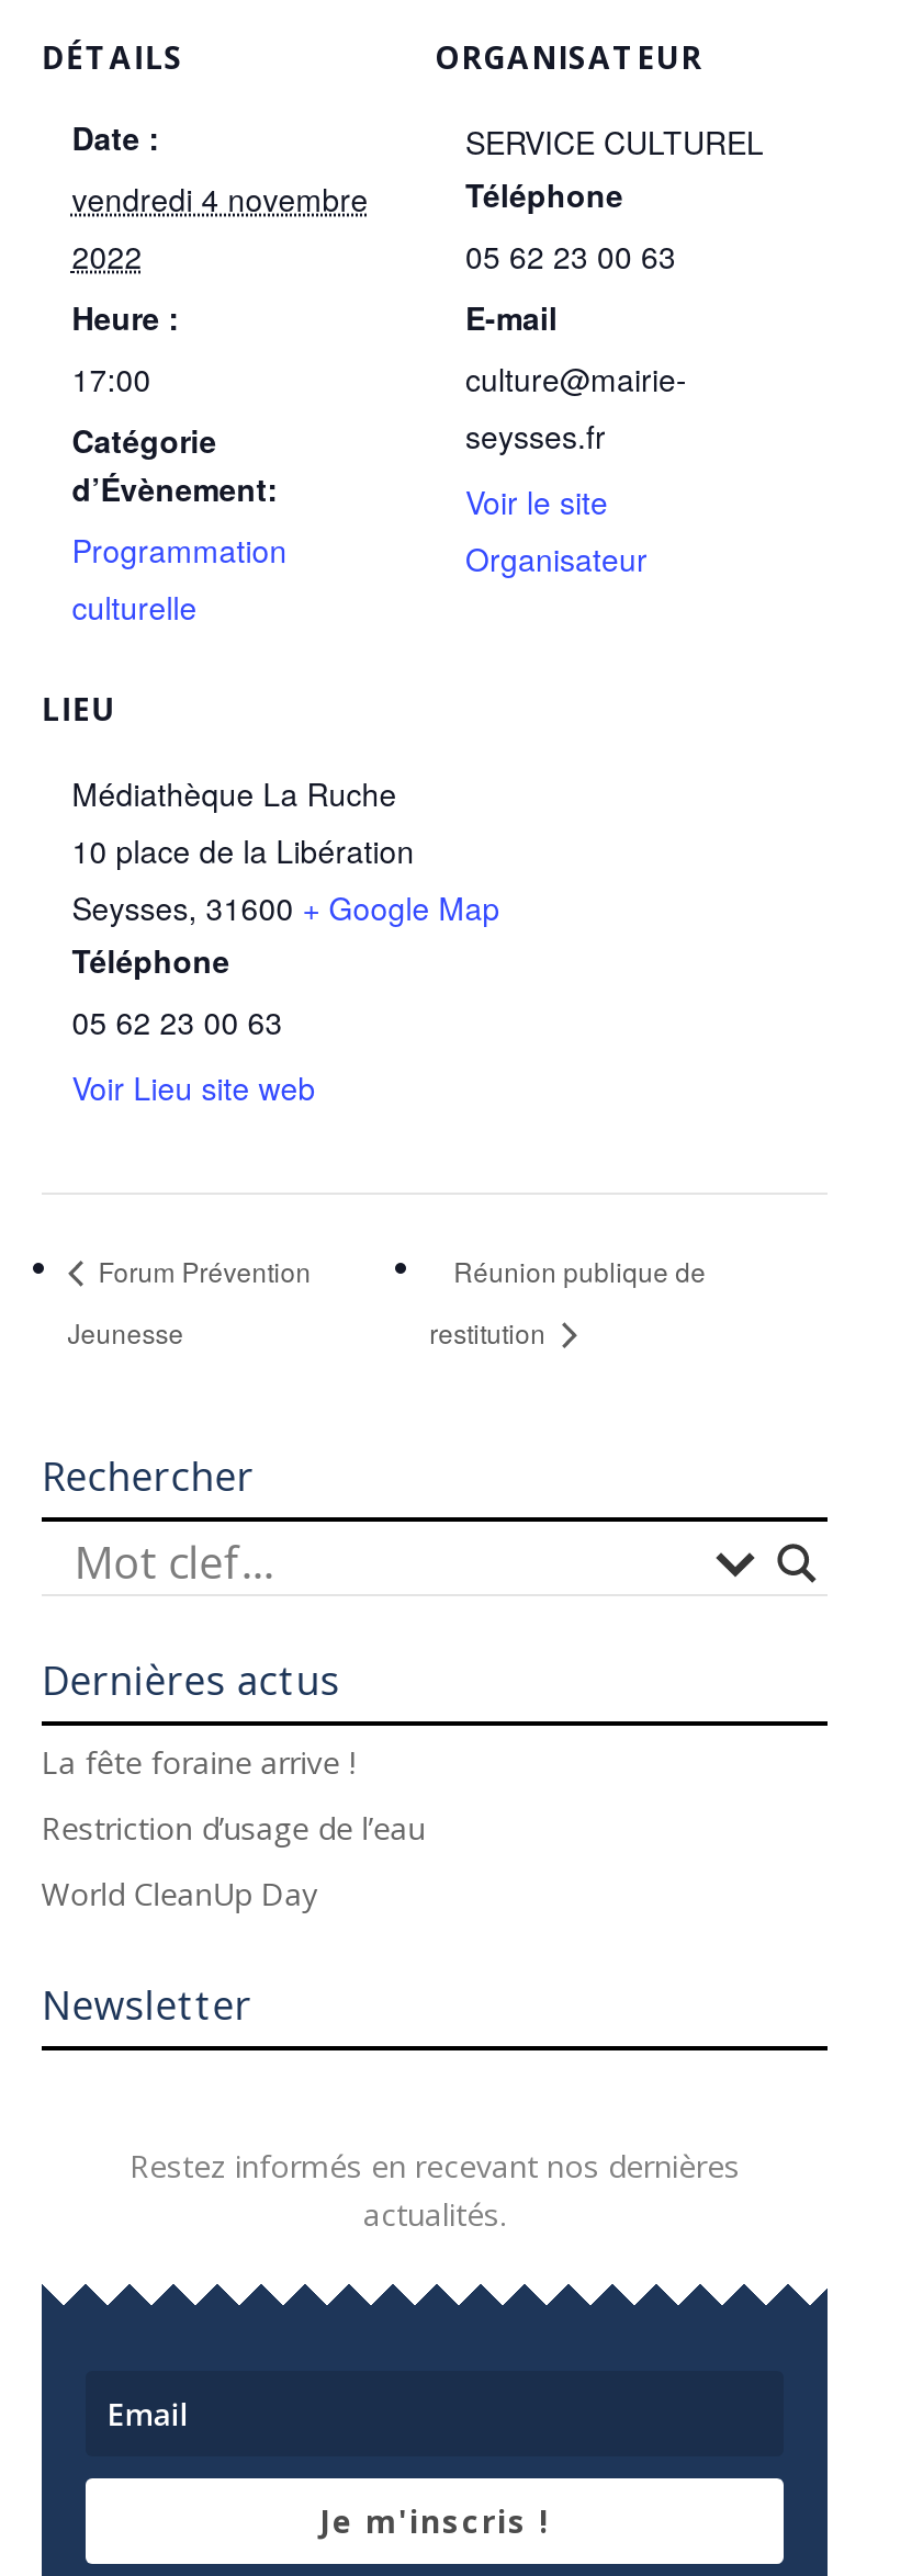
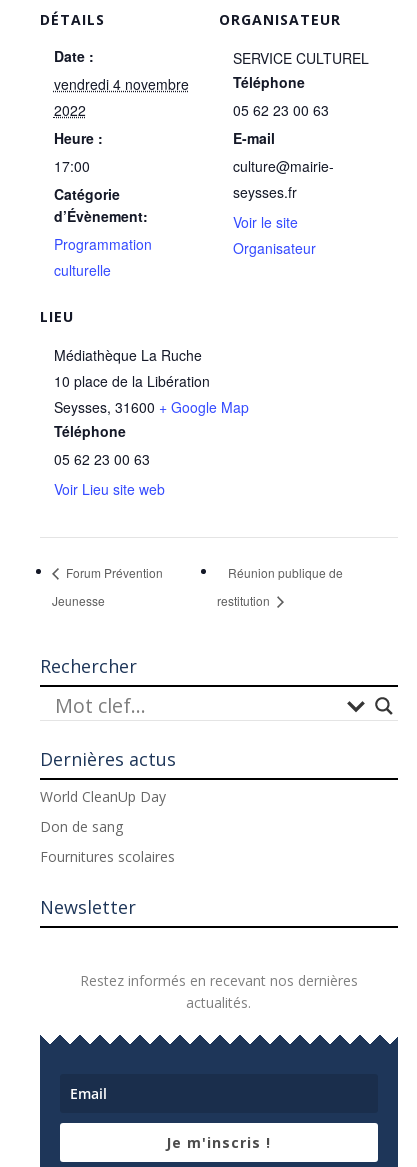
[41,1741,425,1849] La fête foraine arrive ! | Restriction d’usage de l’eau -> none
moved [41,1873,318,1914] -> [40,787,166,806]: World CleanUp Day
none -> [40,817,175,866] Don de sang | Fournitures scolaires

